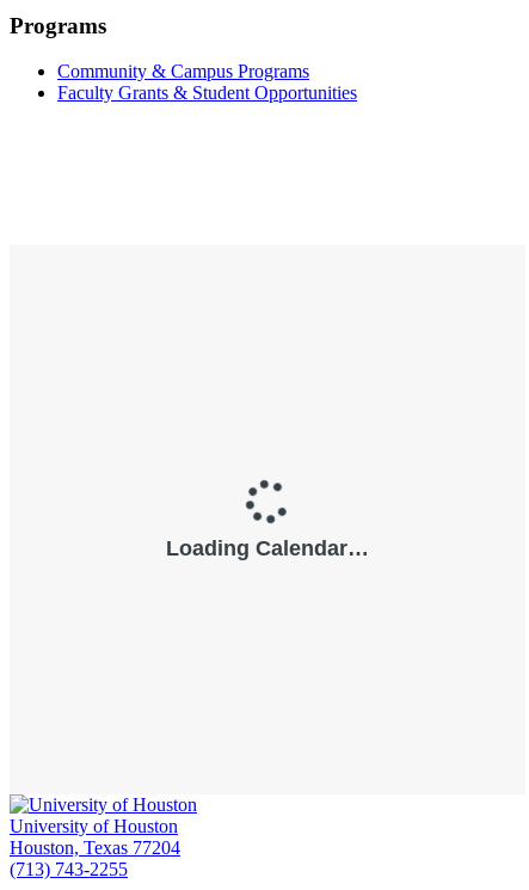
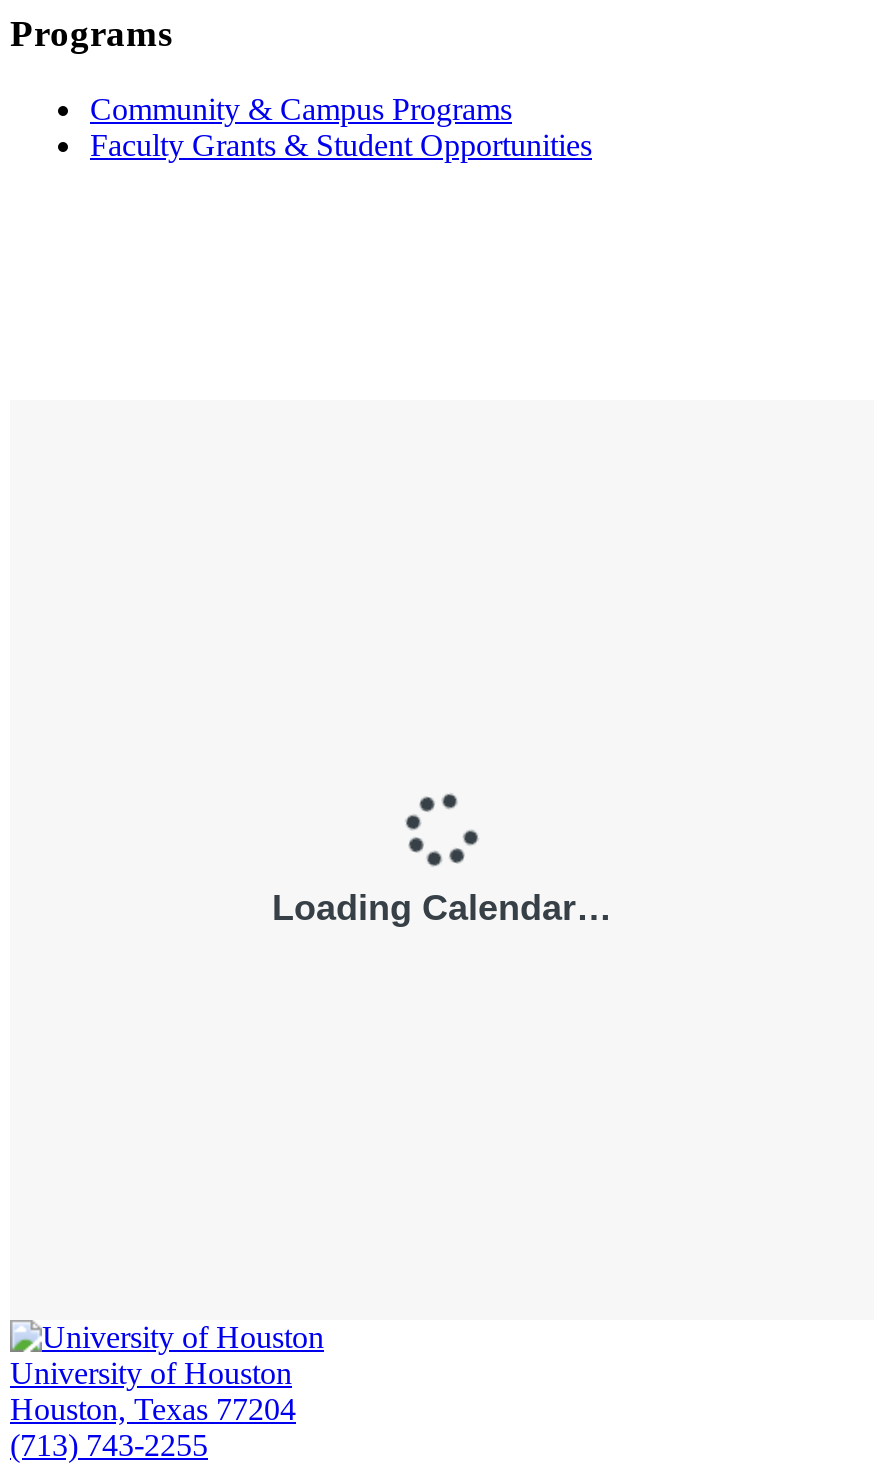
[245,479,289,524] [image] -> [404,792,480,868] [image]

